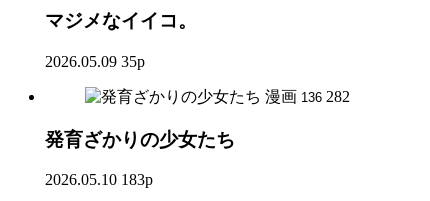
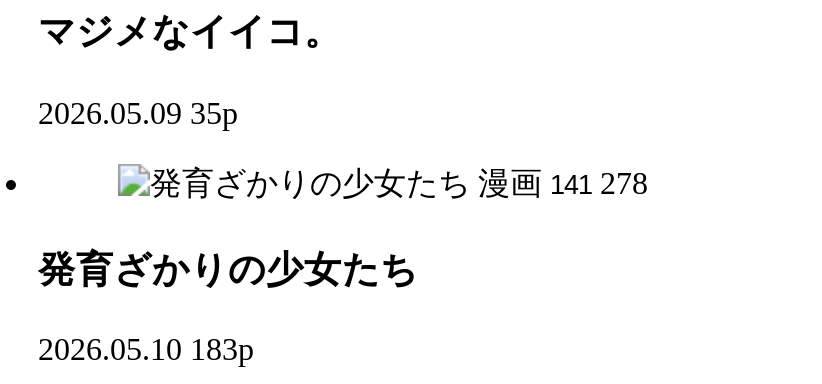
[265,88,350,105] 漫画 136 282 -> [478,166,648,200] 漫画 141 278

